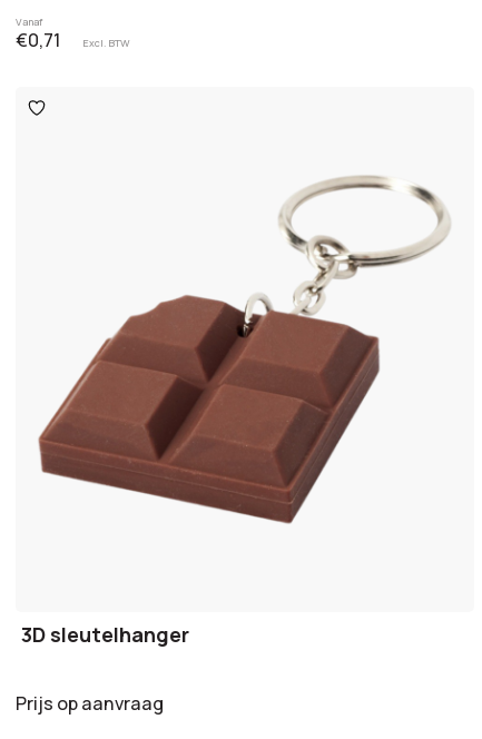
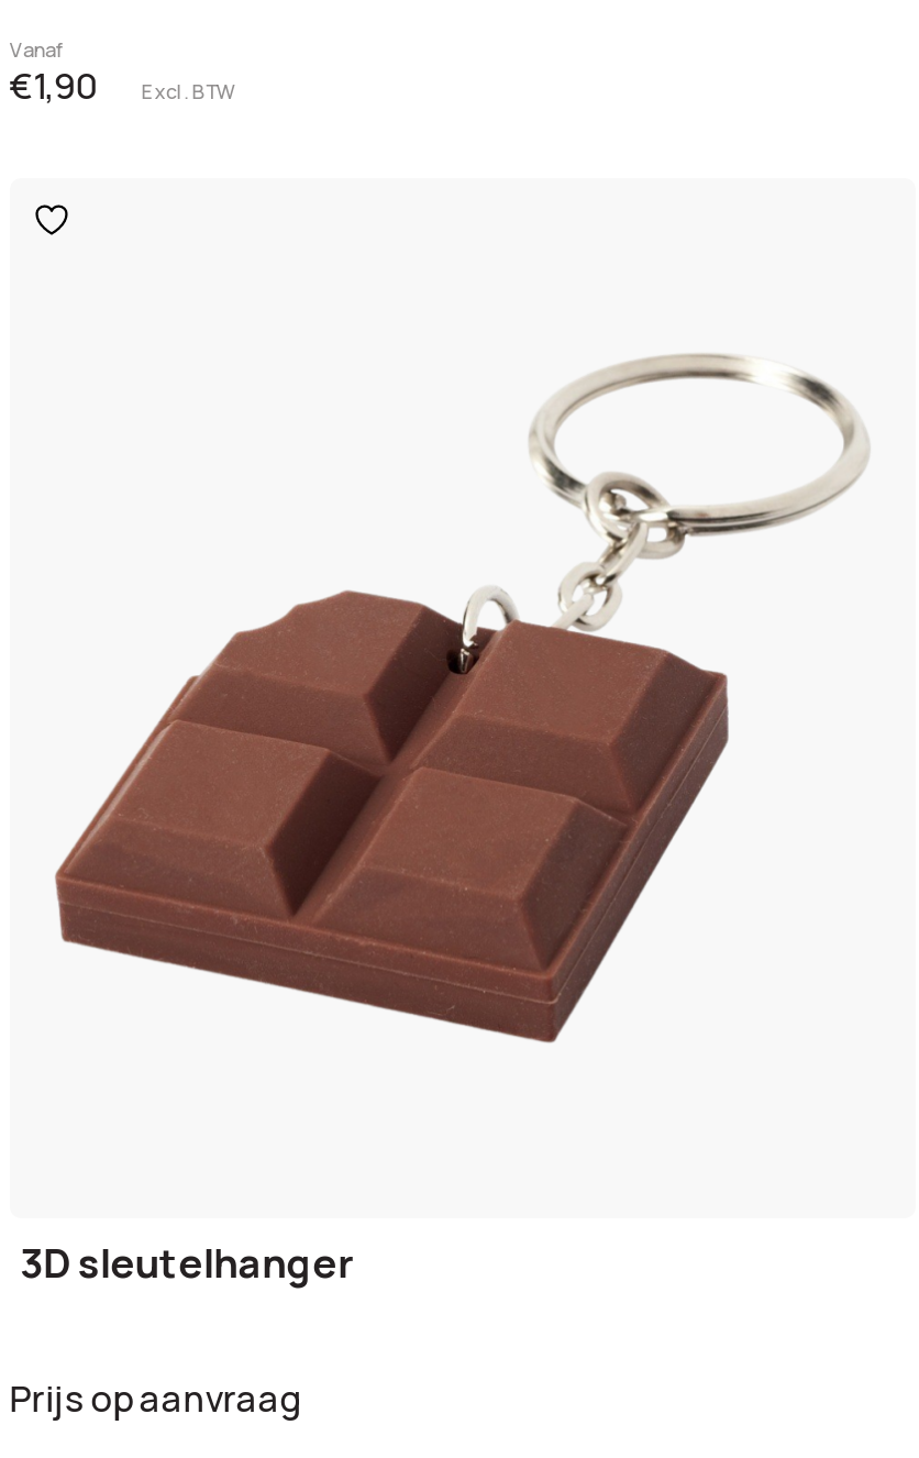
[15,27,130,52] €0,71 Excl. BTW -> [10,63,236,111] €1,90 Excl. BTW

